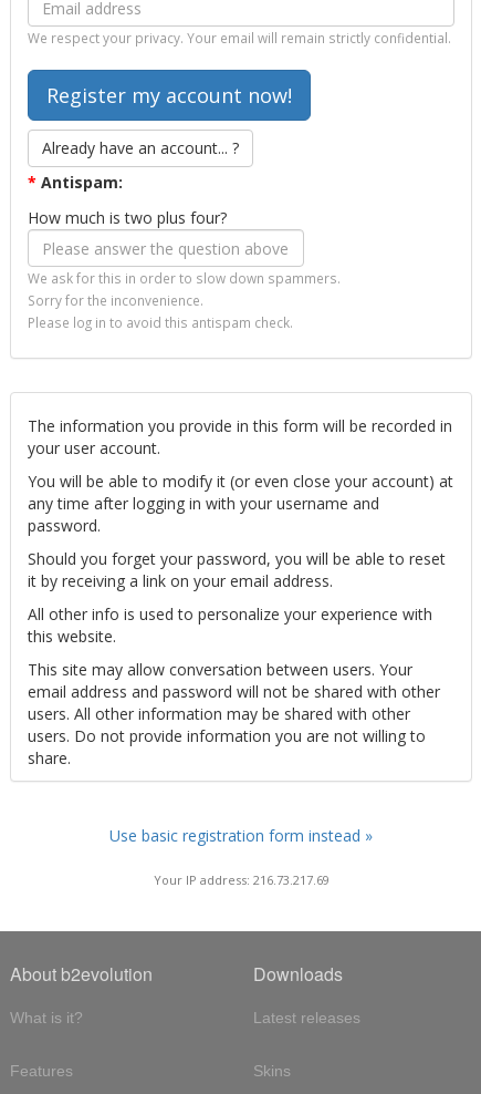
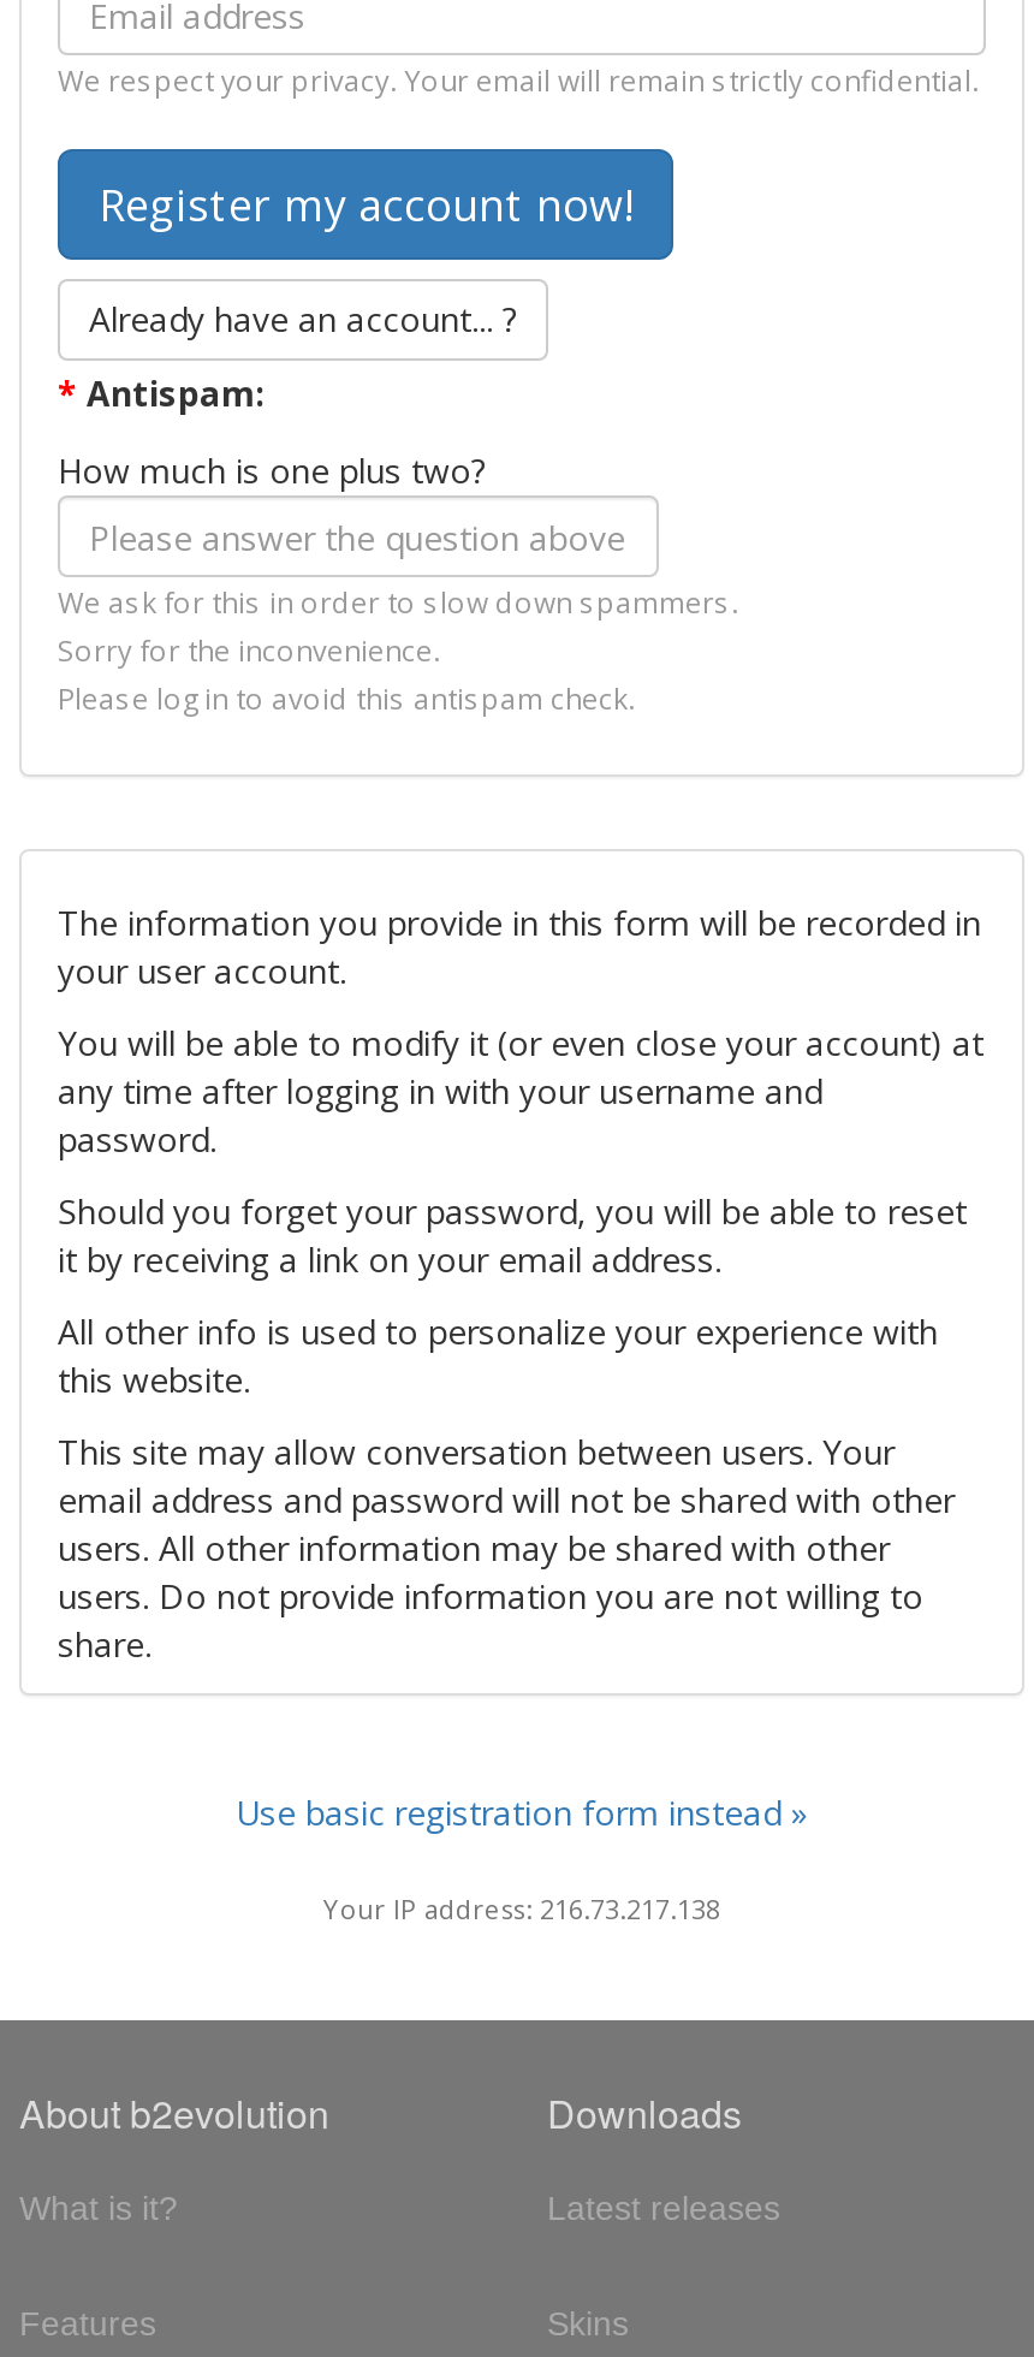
[28,207,227,228] How much is two plus four? -> [58,447,486,493] How much is one plus two?
[153,871,329,888] Your IP address: 216.73.217.69 -> [323,1890,720,1926] Your IP address: 216.73.217.138

